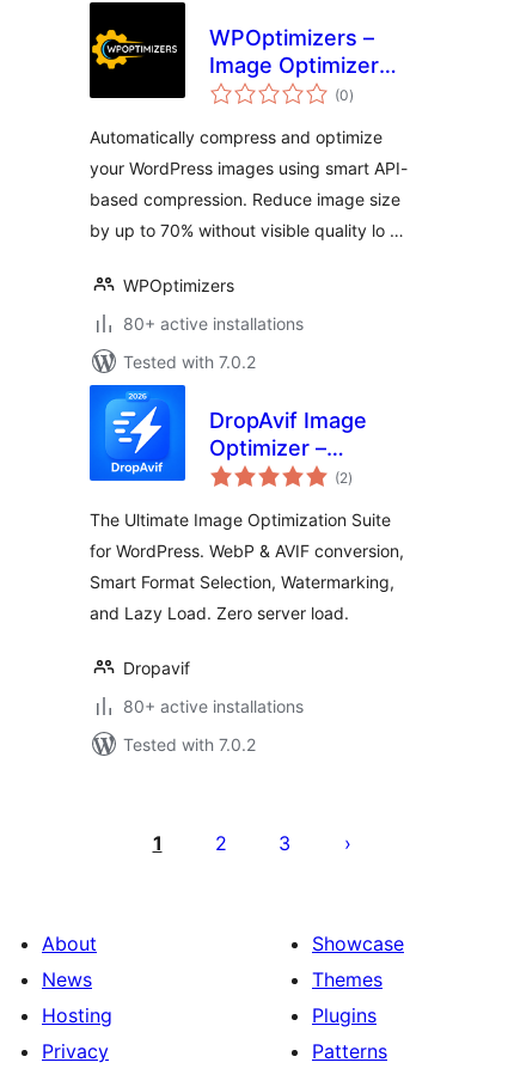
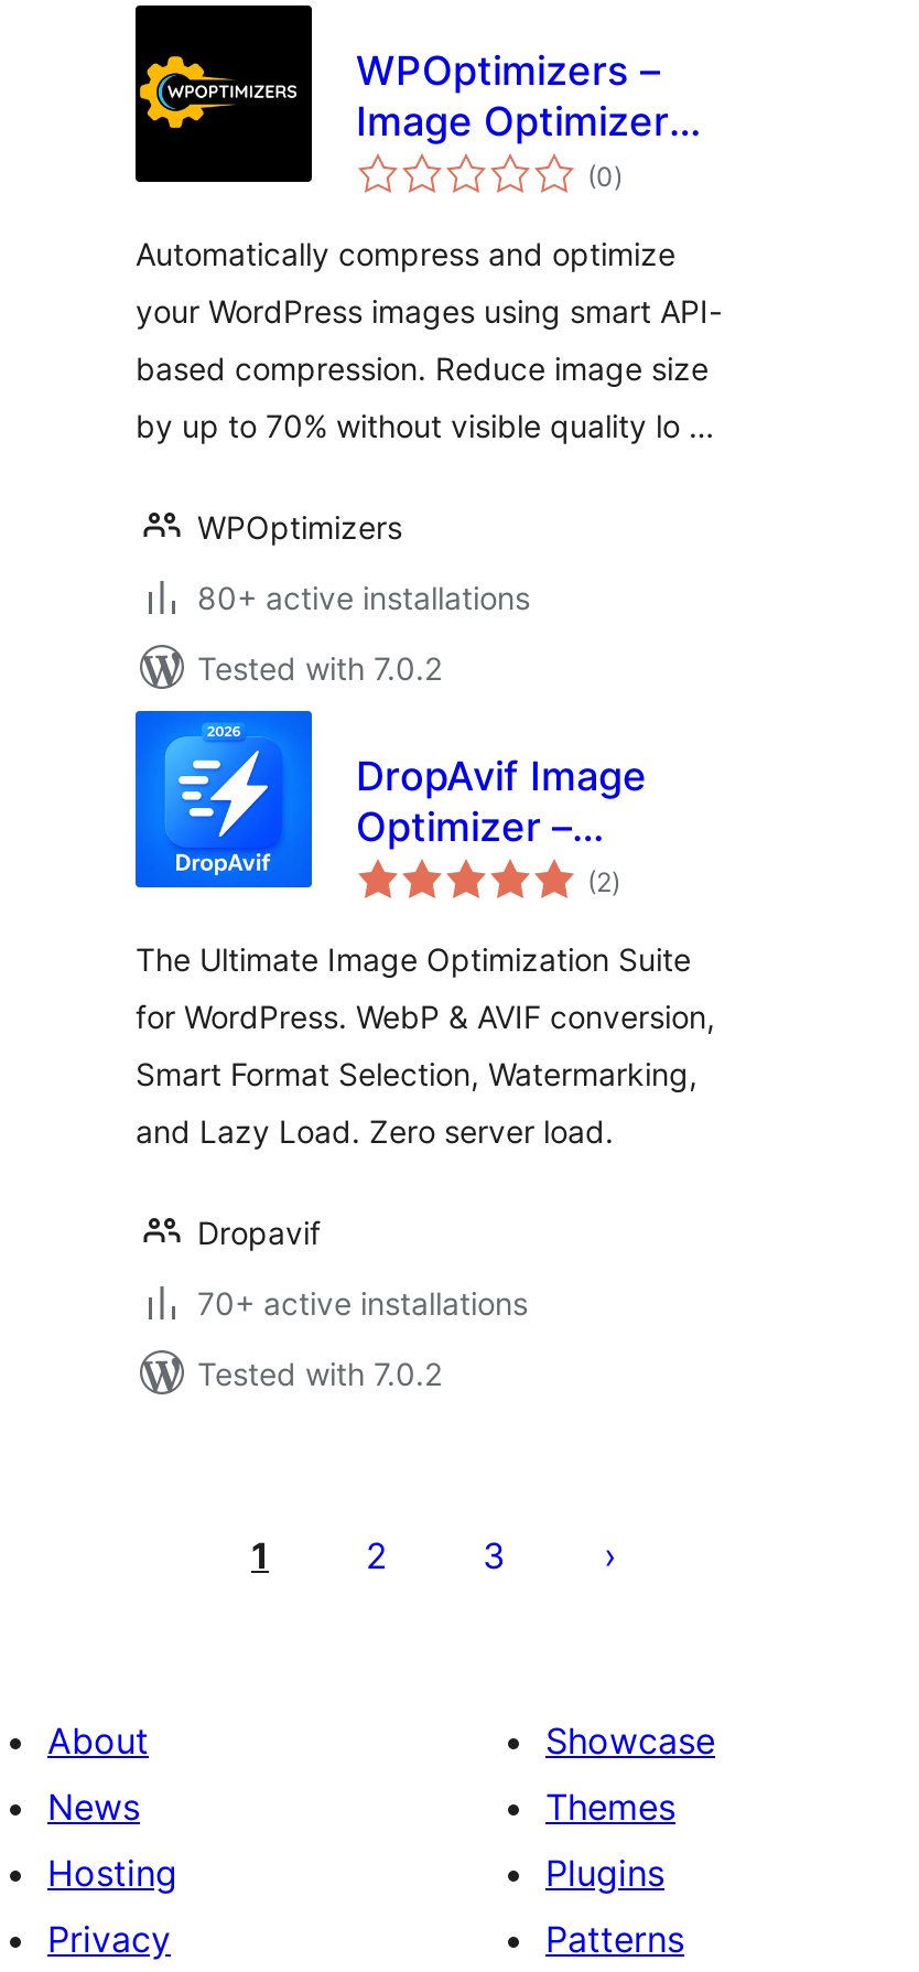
[123,696,304,716] 80+ active installations -> [197,1284,528,1322] 70+ active installations

